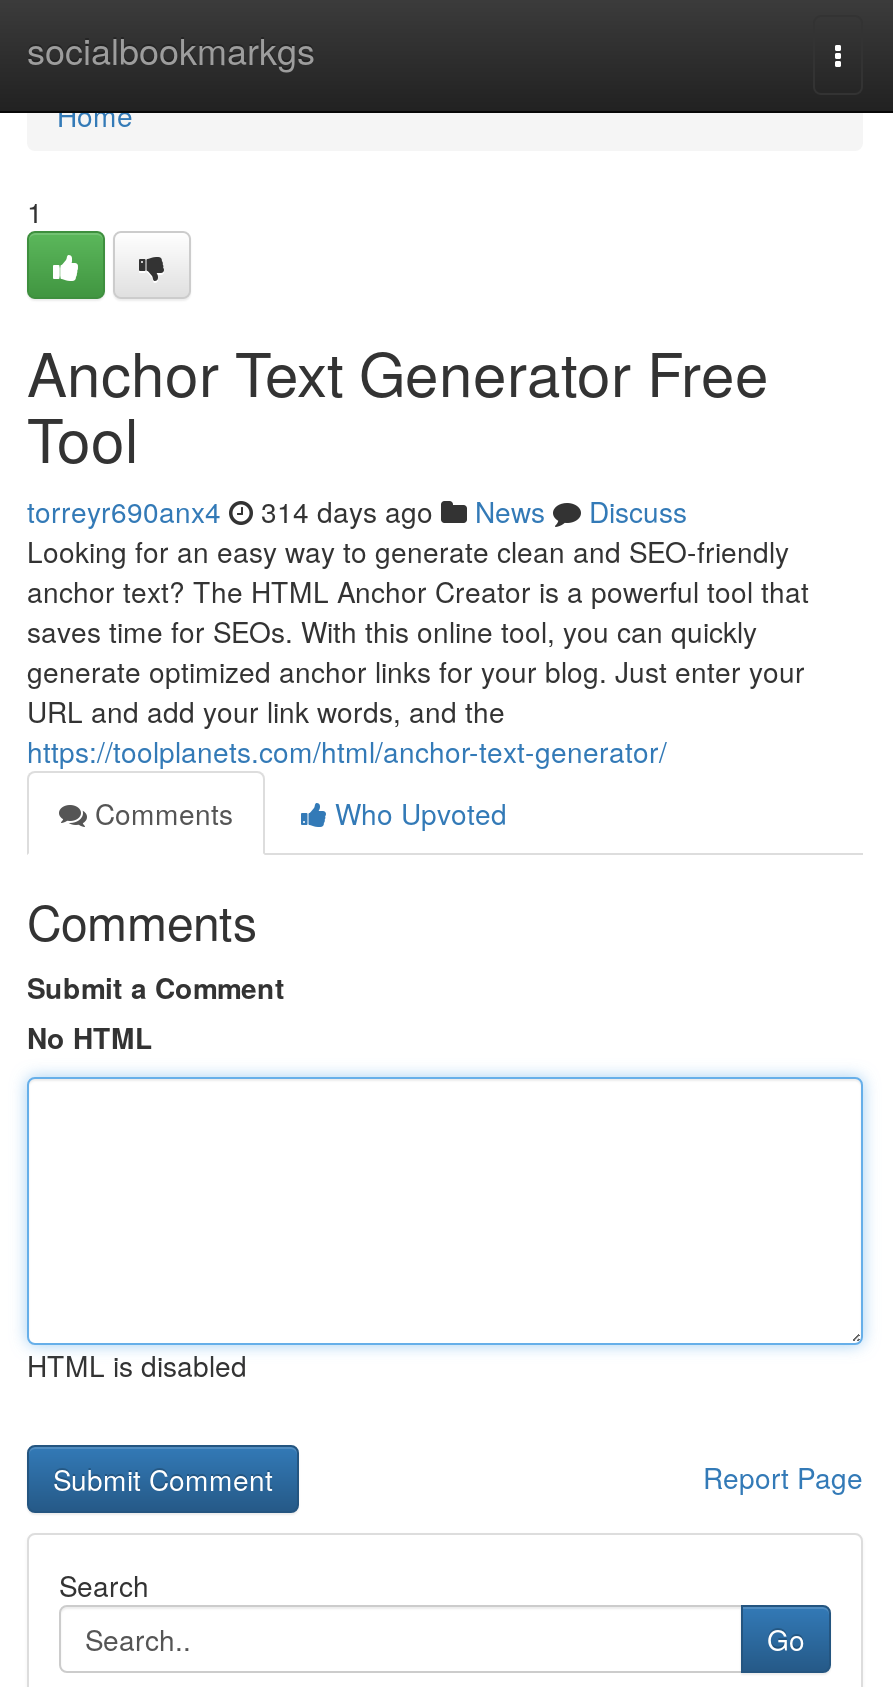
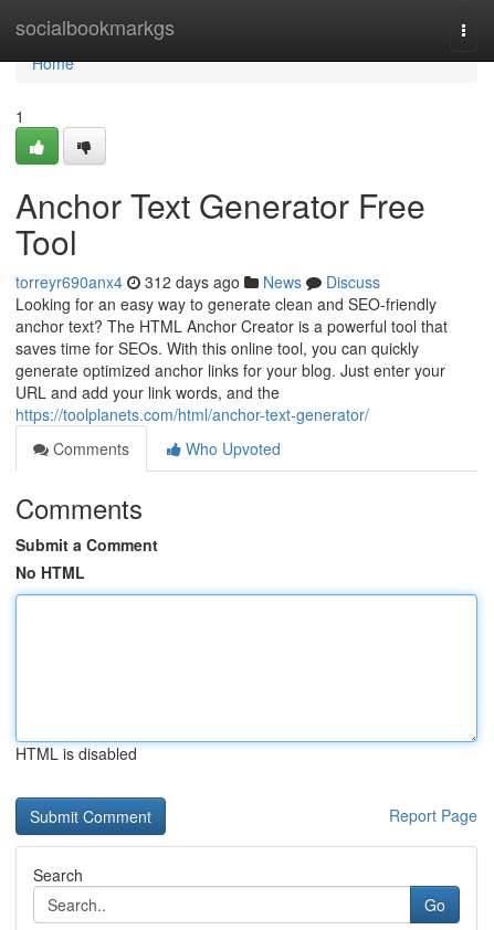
[27,491,687,531] torreyr690anx4 314 days ago News Discuss -> [15,271,380,293] torreyr690anx4 312 days ago News Discuss

